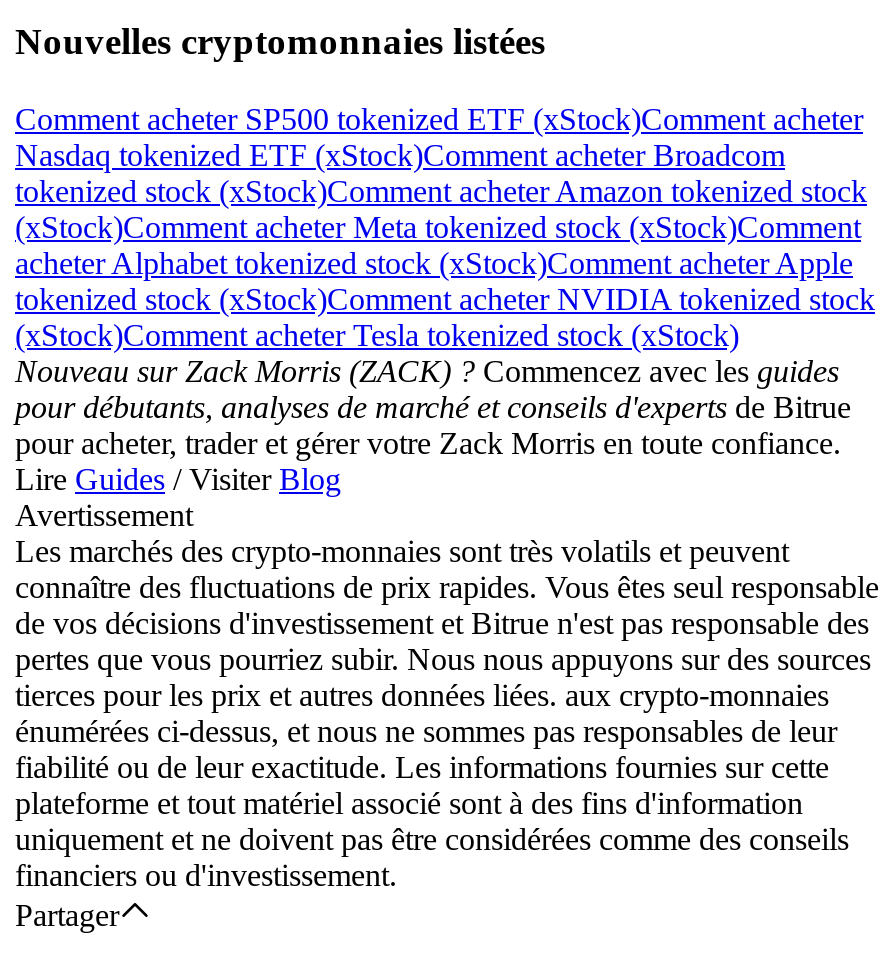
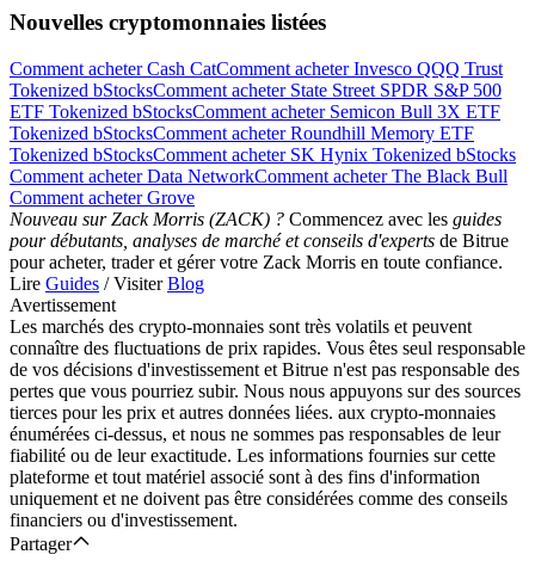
[15,102,875,352] Comment acheter SP500 tokenized ETF (xStock)Comment acheter | Nasdaq tokenized ETF (xStock)Comment acheter Broadcom | tokenized stock (xStock)Comment acheter Amazon tokenized stock | (xStock)Comment acheter Meta tokenized stock (xStock)Comment | acheter Alphabet tokenized stock (xStock)Comment acheter Apple | tokenized stock (xStock)Comment acheter NVIDIA tokenized stock | (xStock)Comment acheter Tesla tokenized stock (xStock) -> [10,58,516,208] Comment acheter Cash CatComment acheter Invesco QQQ Trust | Tokenized bStocksComment acheter State Street SPDR S&P 500 | ETF Tokenized bStocksComment acheter Semicon Bull 3X ETF | Tokenized bStocksComment acheter Roundhill Memory ETF | Tokenized bStocksComment acheter SK Hynix Tokenized bStocks | Comment acheter Data NetworkComment acheter The Black Bull | Comment acheter Grove

